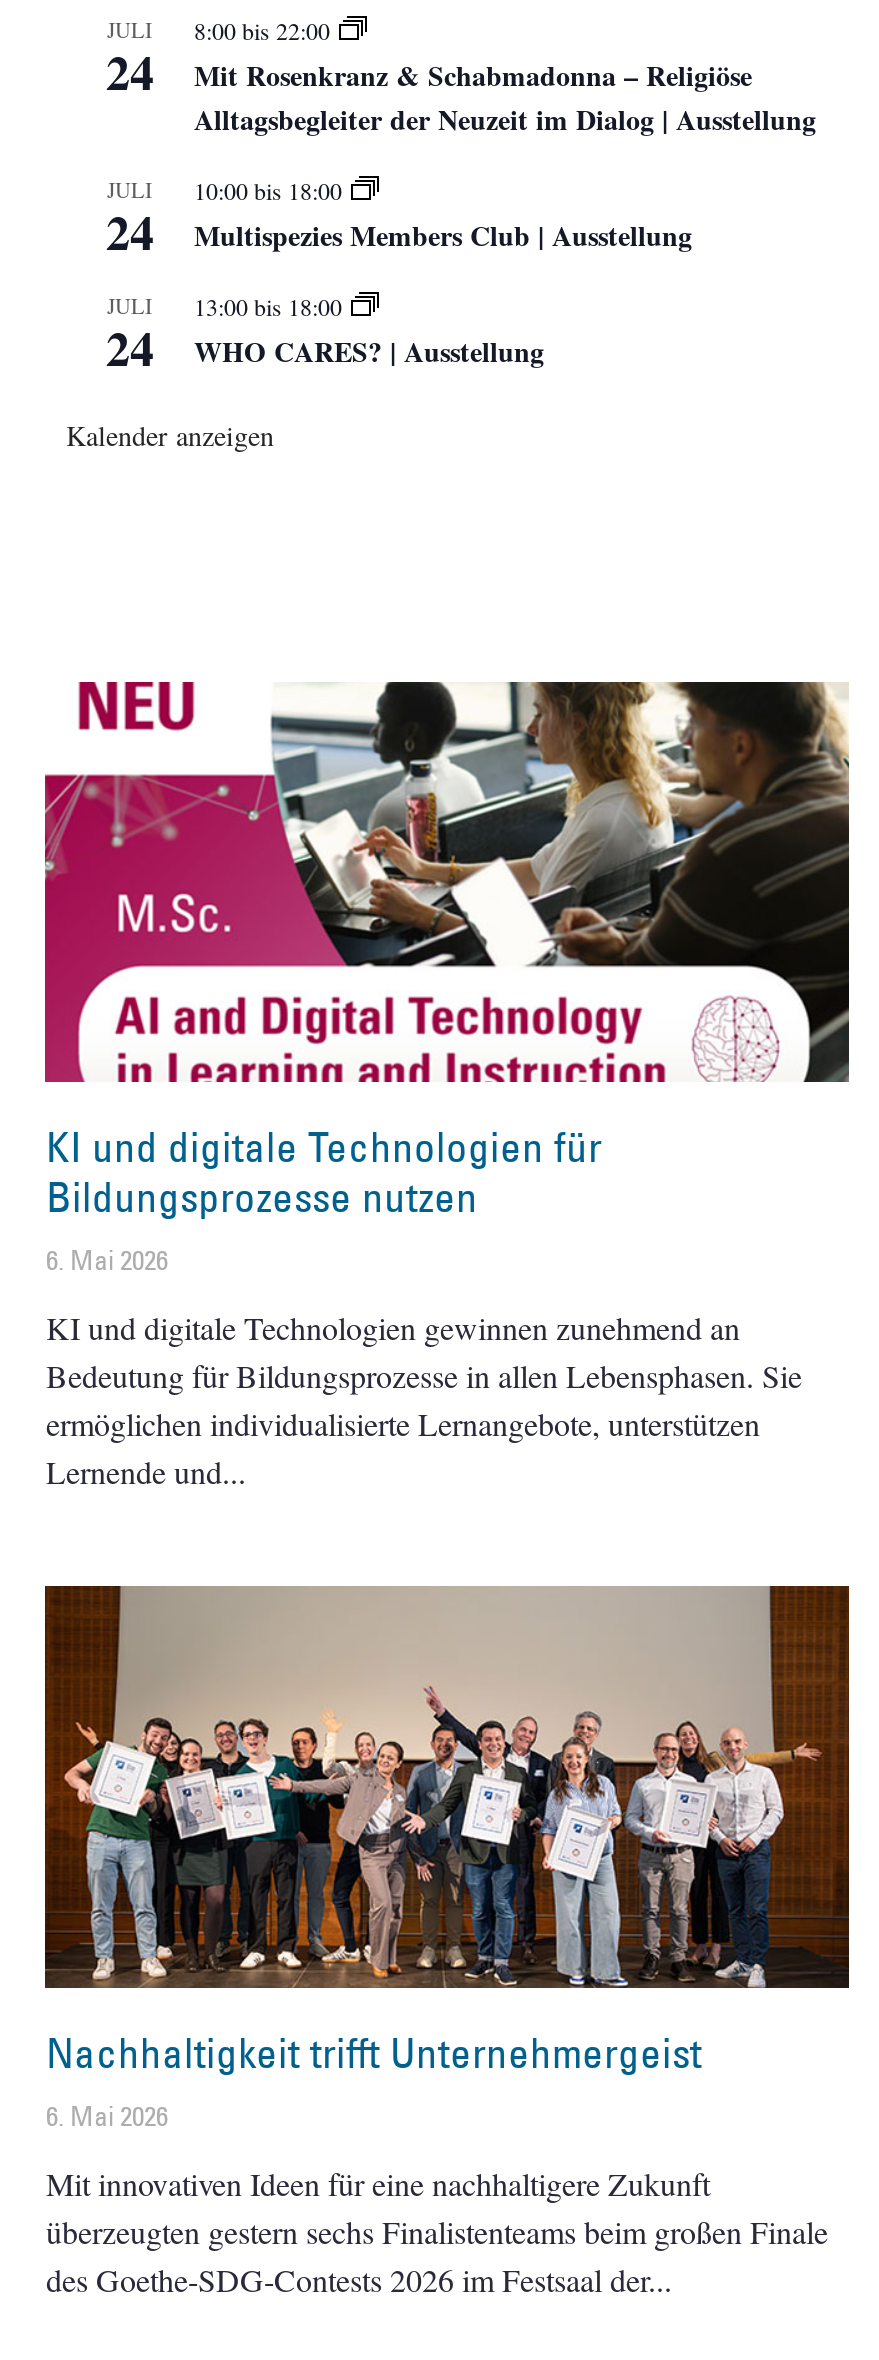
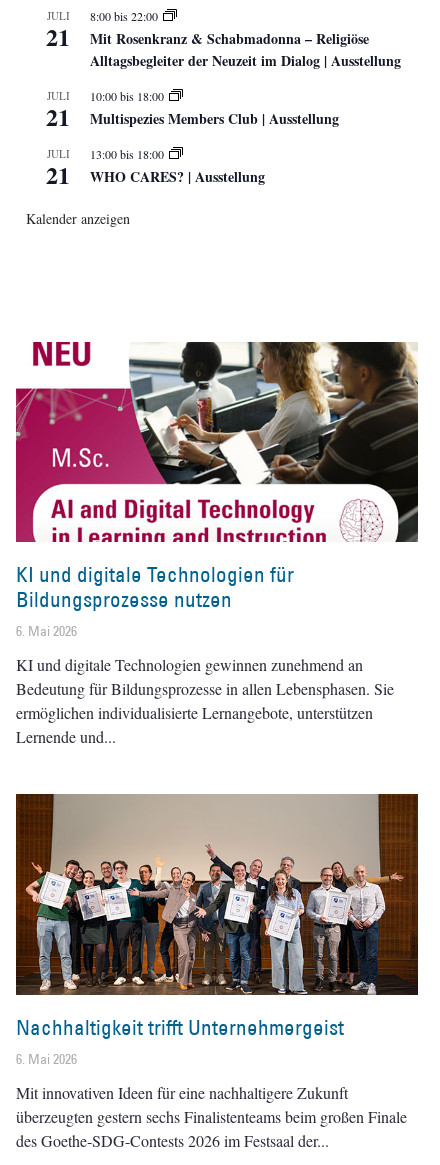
[106,35,752,105] 24 Mit Rosenkranz & Schabmadonna – Religiöse -> [46,19,369,54] 21 Mit Rosenkranz & Schabmadonna – Religiöse
[106,195,154,265] 24 -> [46,99,70,134] 21
[106,311,154,381] 24 -> [46,157,70,192] 21

